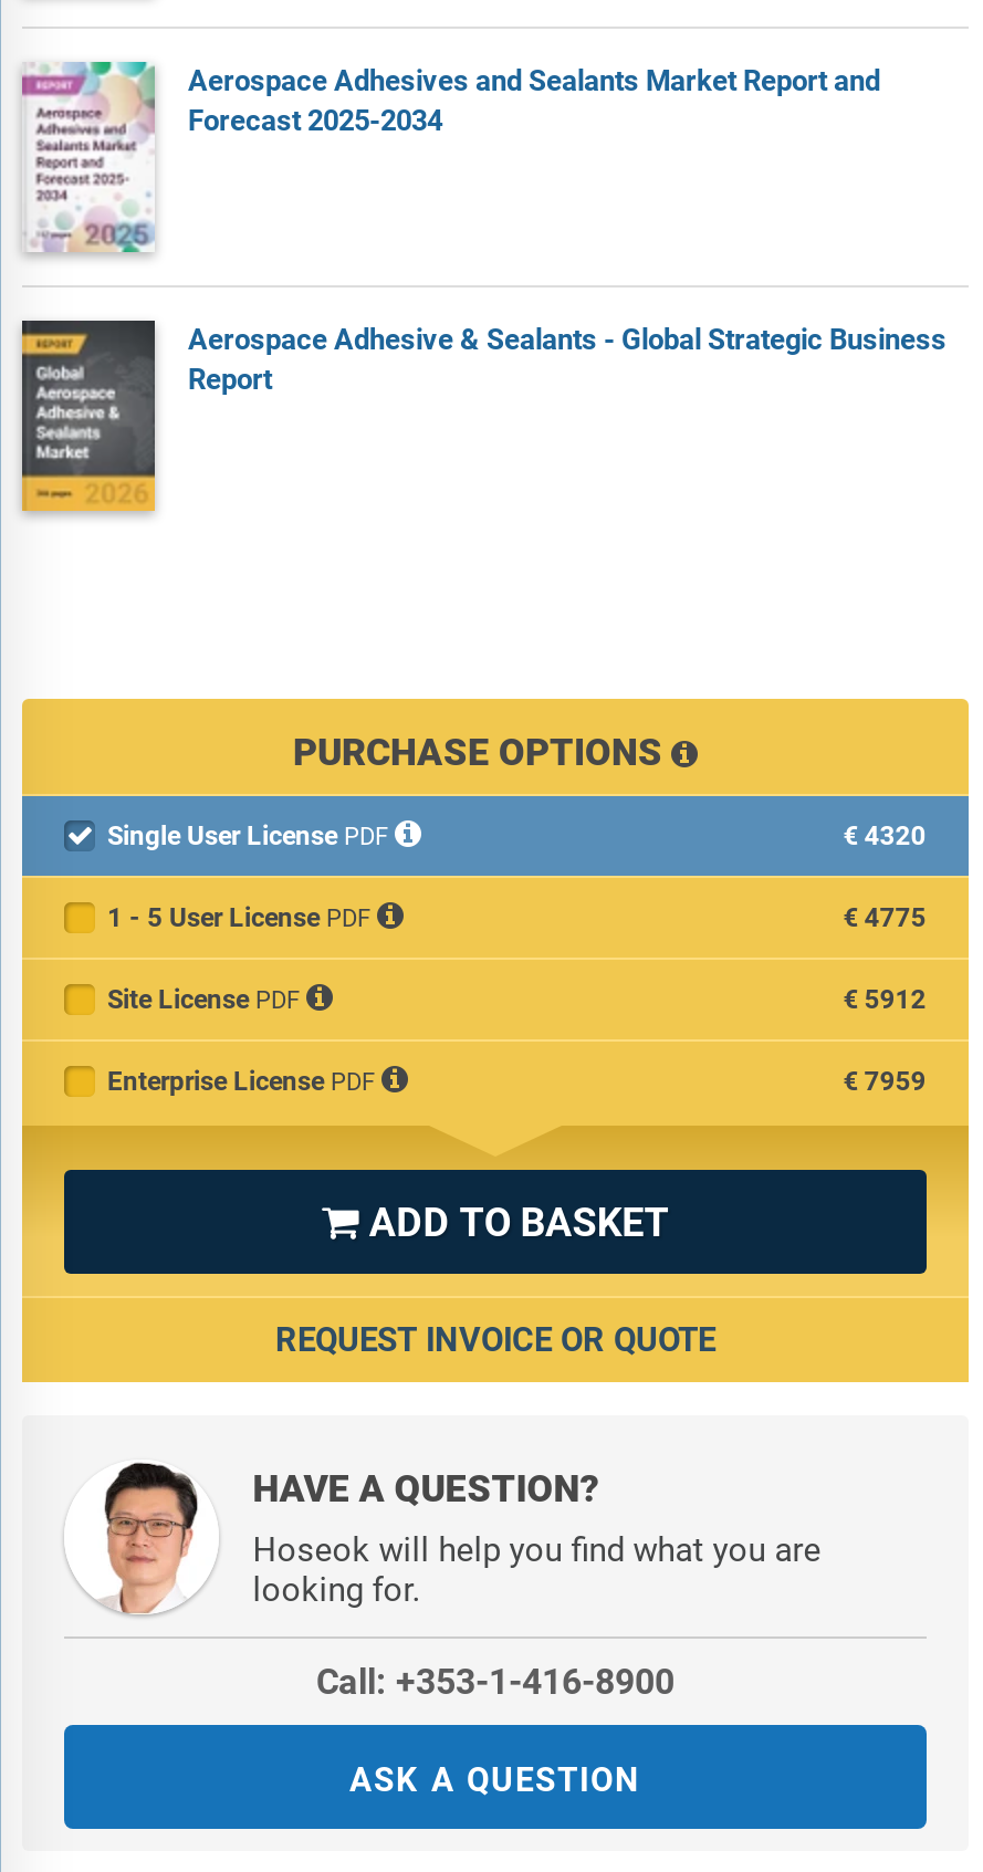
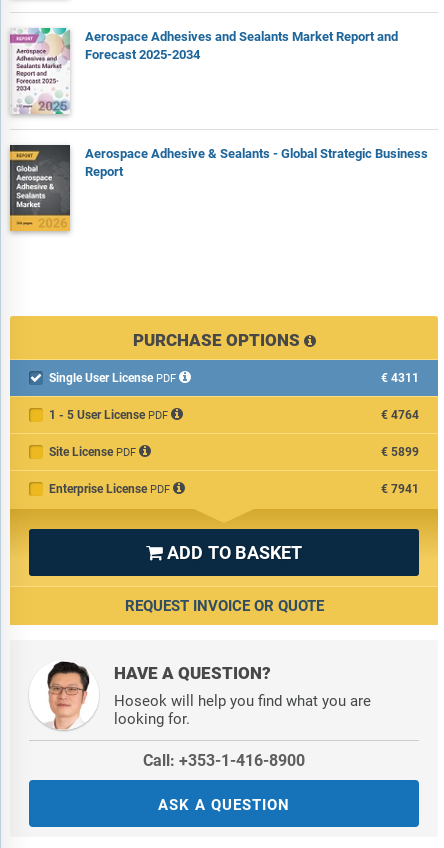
[864,820,926,851] €4320 -> [391,371,419,385] €4311
[864,902,926,933] €4775 -> [391,408,419,422] €4764
[864,983,926,1014] €5912 -> [391,445,419,459] €5899
[864,1065,926,1096] €7959 -> [391,482,419,496] €7941

